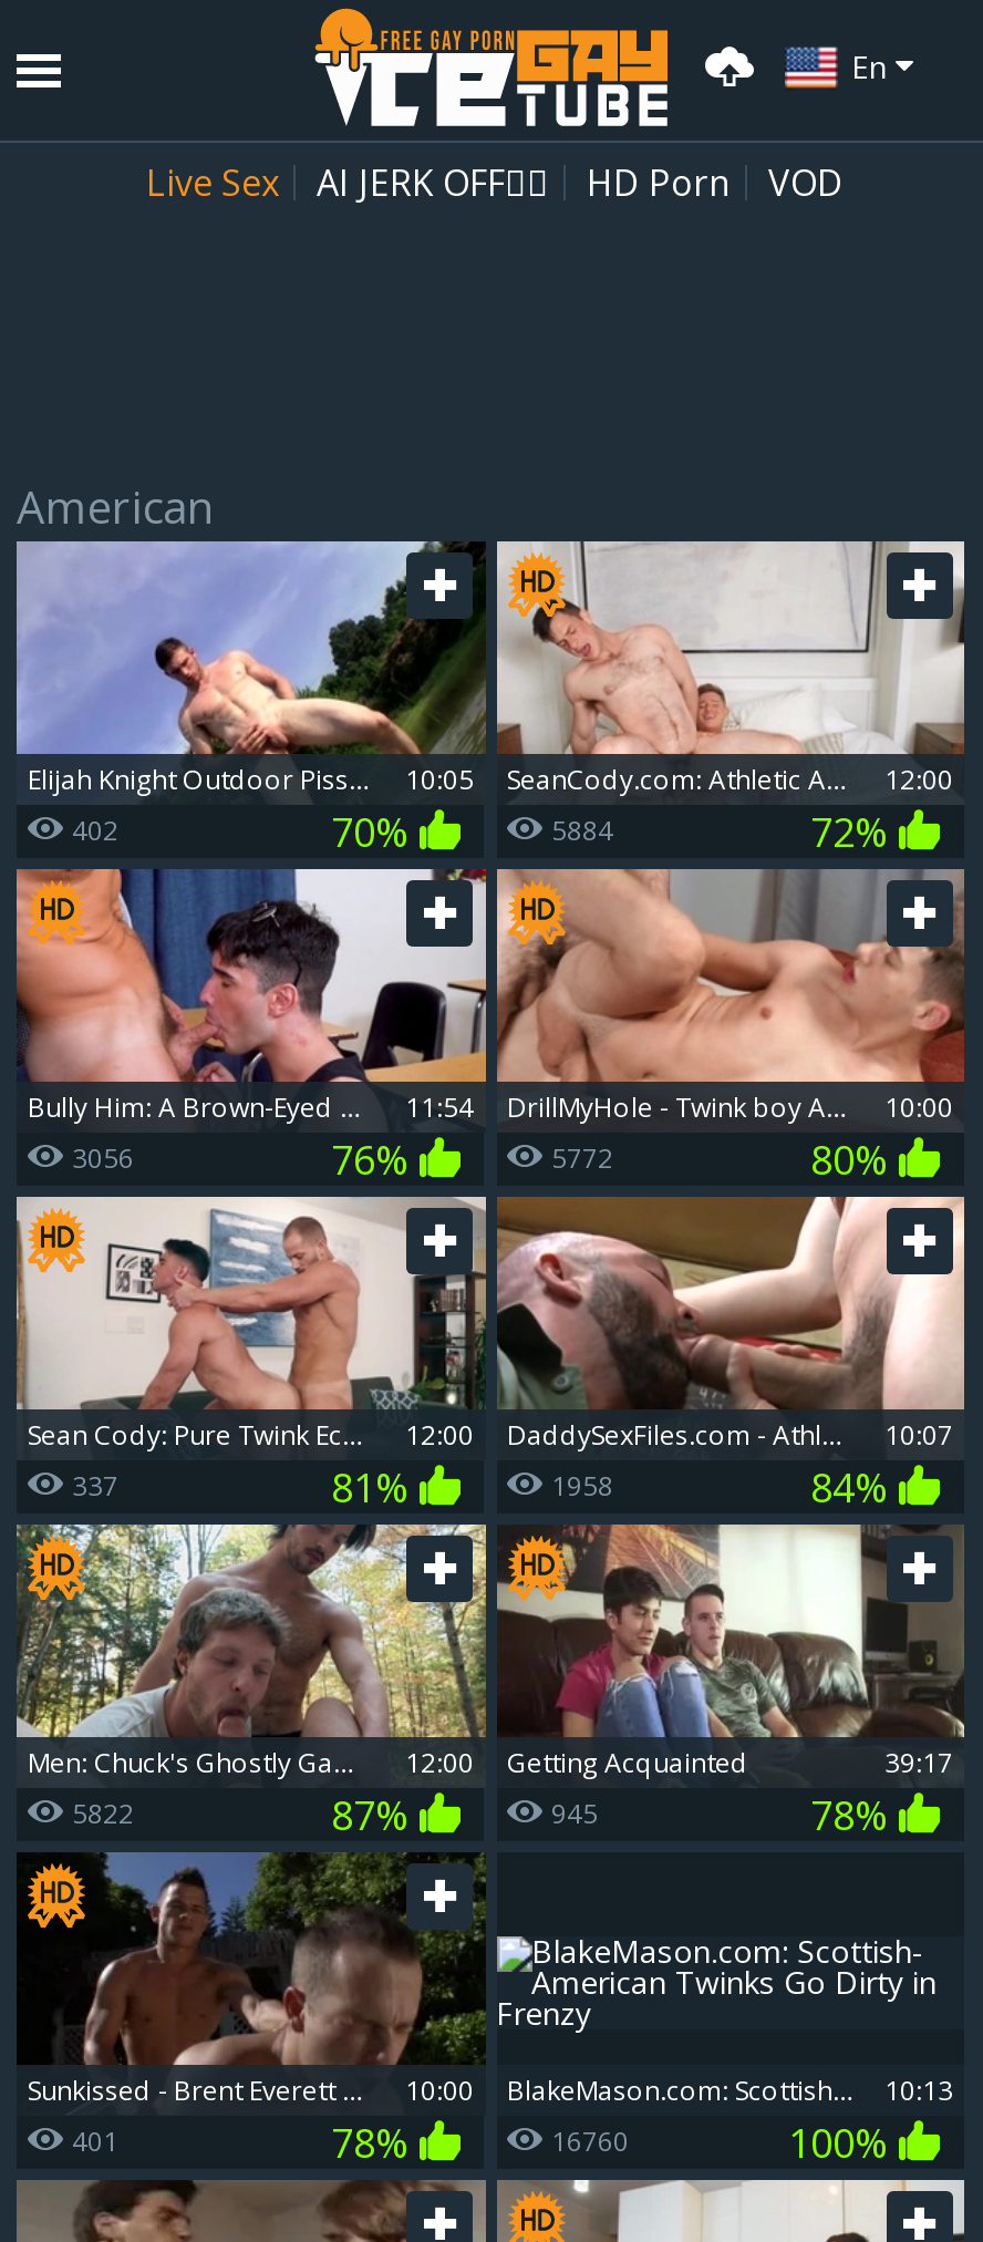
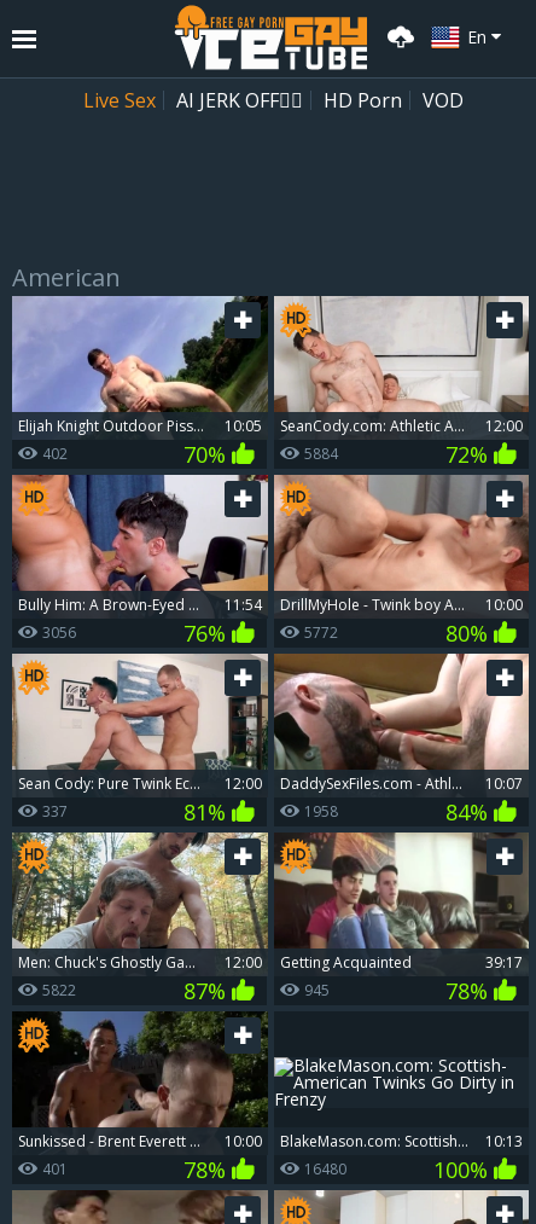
[551,2122,629,2160] 16760 -> [304,1159,346,1179] 16480

